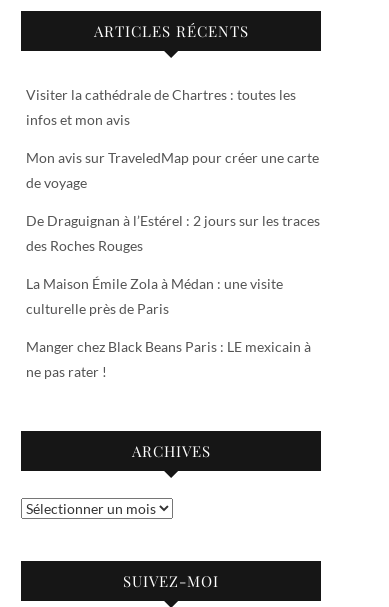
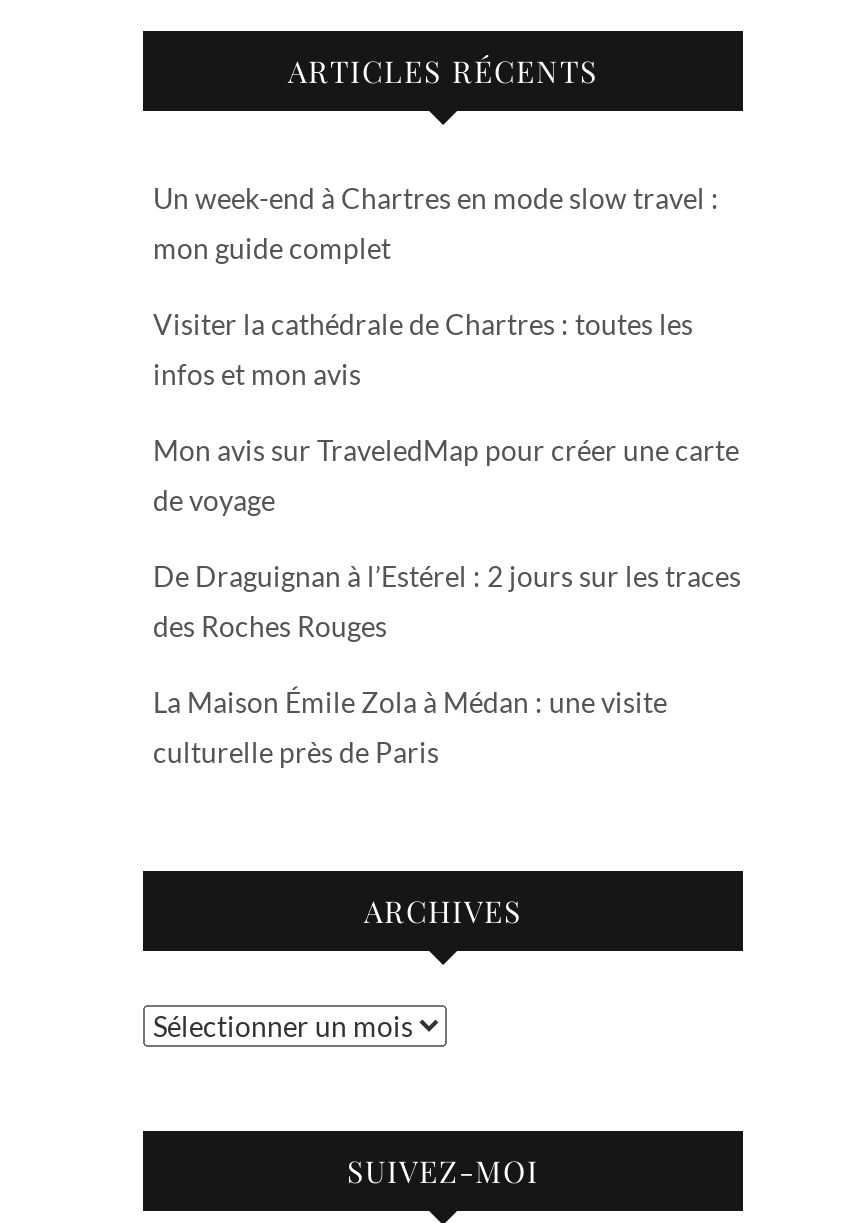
none -> [153,180,719,264] Un week-end à Chartres en mode slow travel : | mon guide complet
moved [26,86,320,317] -> [153,306,741,768]: Visiter la cathédrale de Chartres : toutes les | infos et mon avis | Mon avis sur TraveledMap pour créer une carte | de voyage | De Draguignan à l’Estérel : 2 jours sur les traces | des Roches Rouges | La Maison Émile Zola à Médan : une visite | culturelle près de Paris
[26,338,311,380] Manger chez Black Beans Paris : LE mexicain à | ne pas rater ! -> none

